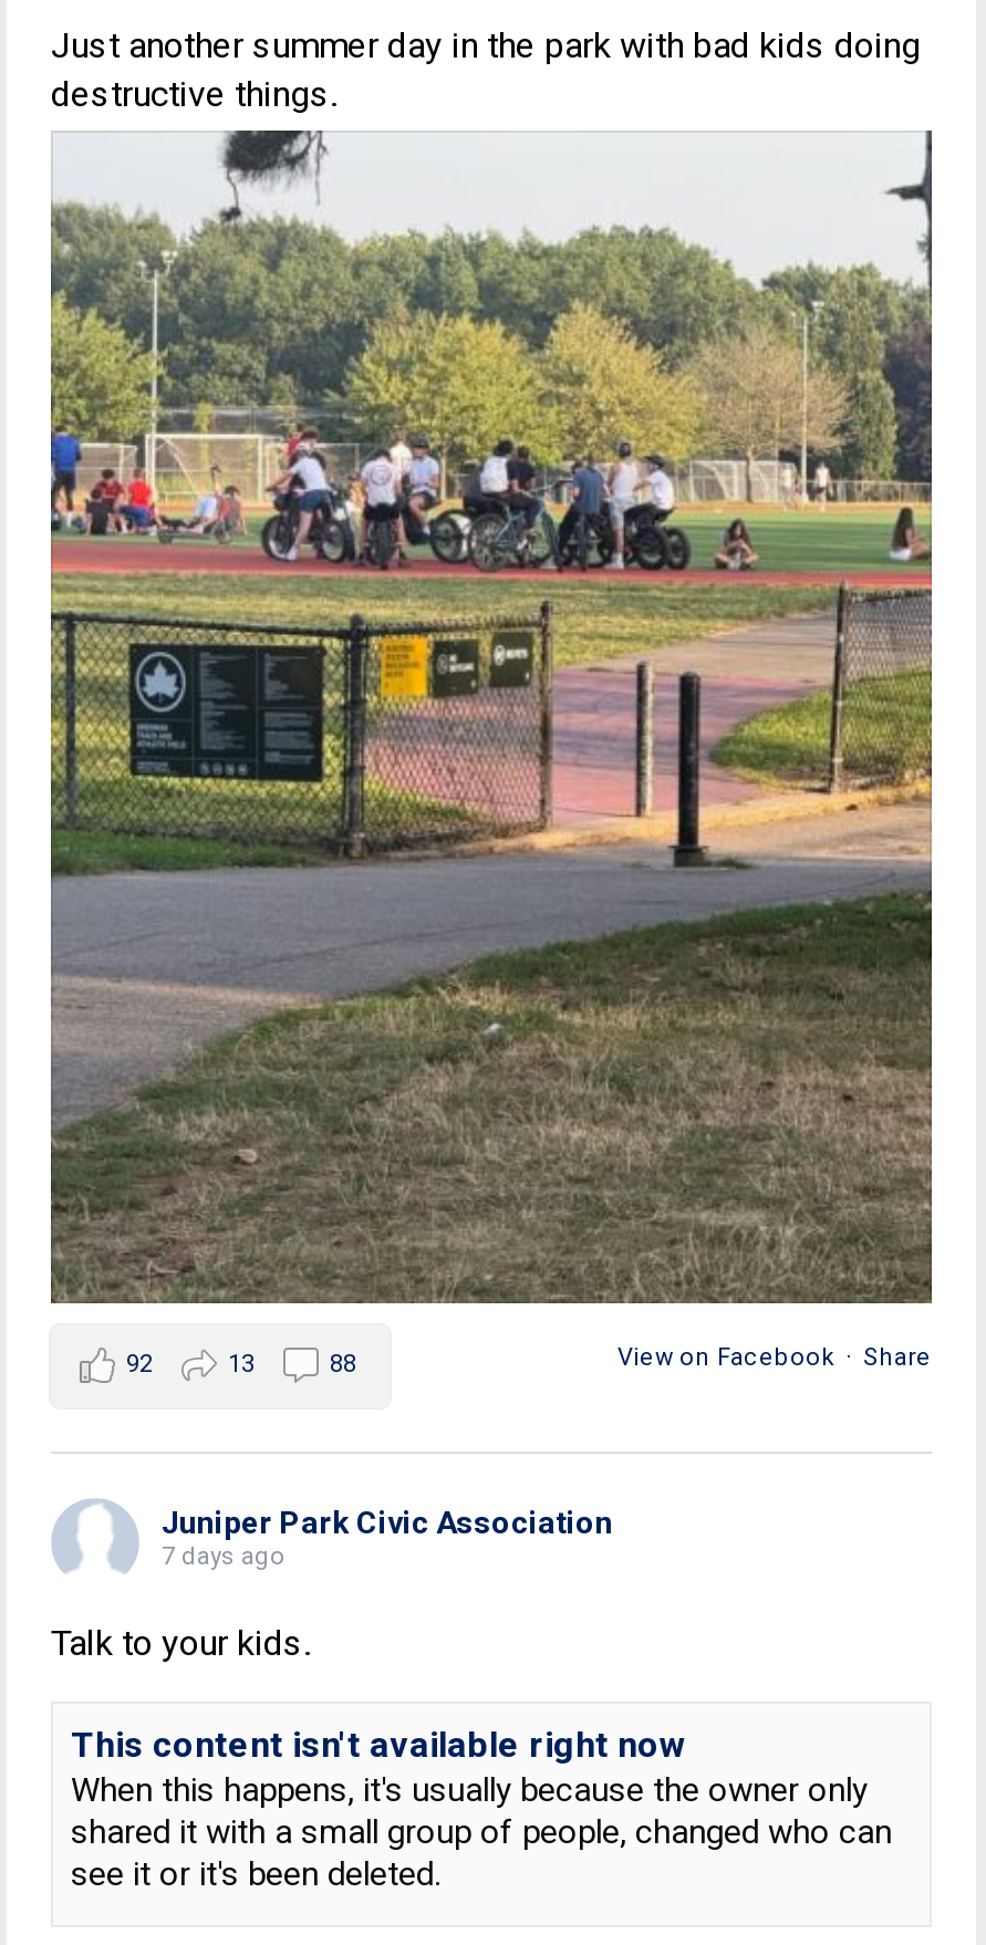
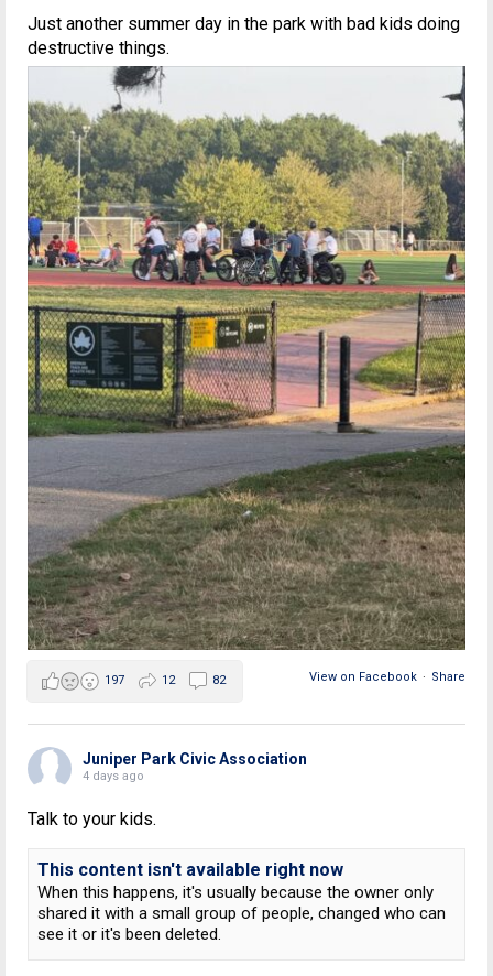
[126,1351,153,1379] 92 -> [105,674,124,688] 197
[228,1351,255,1379] 13 -> [162,674,175,688] 12
[330,1351,356,1379] 88 -> [212,674,226,688] 82
[162,1543,286,1572] 7 days ago -> [83,769,144,784] 4 days ago

